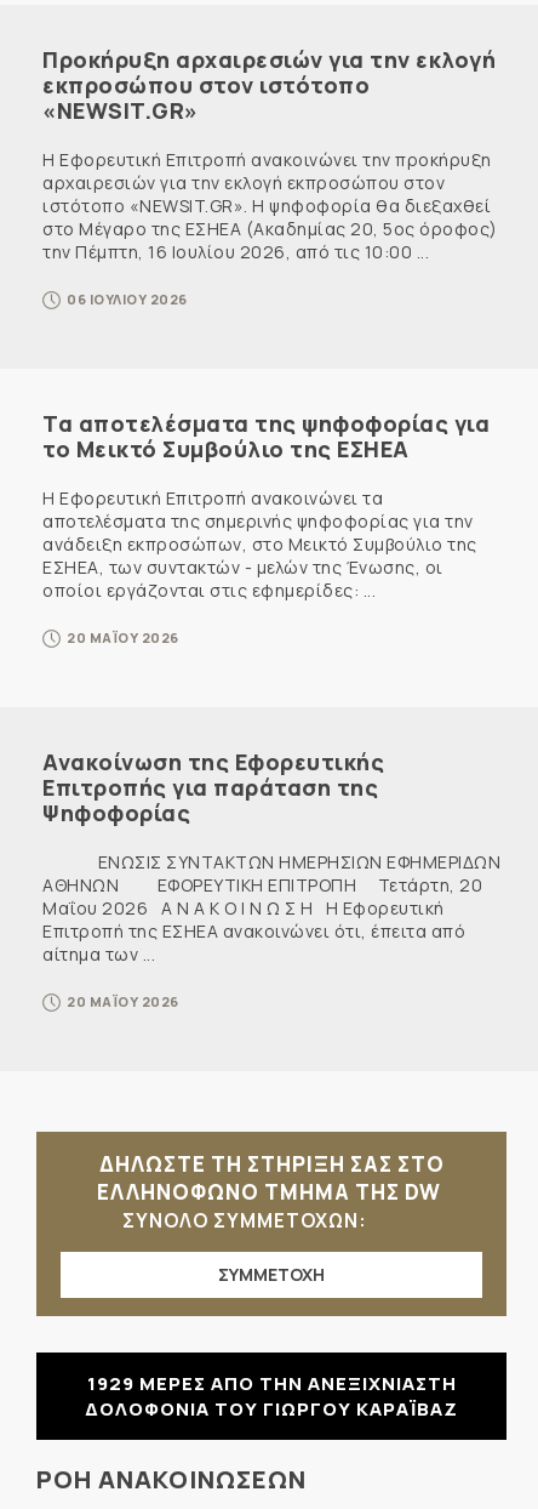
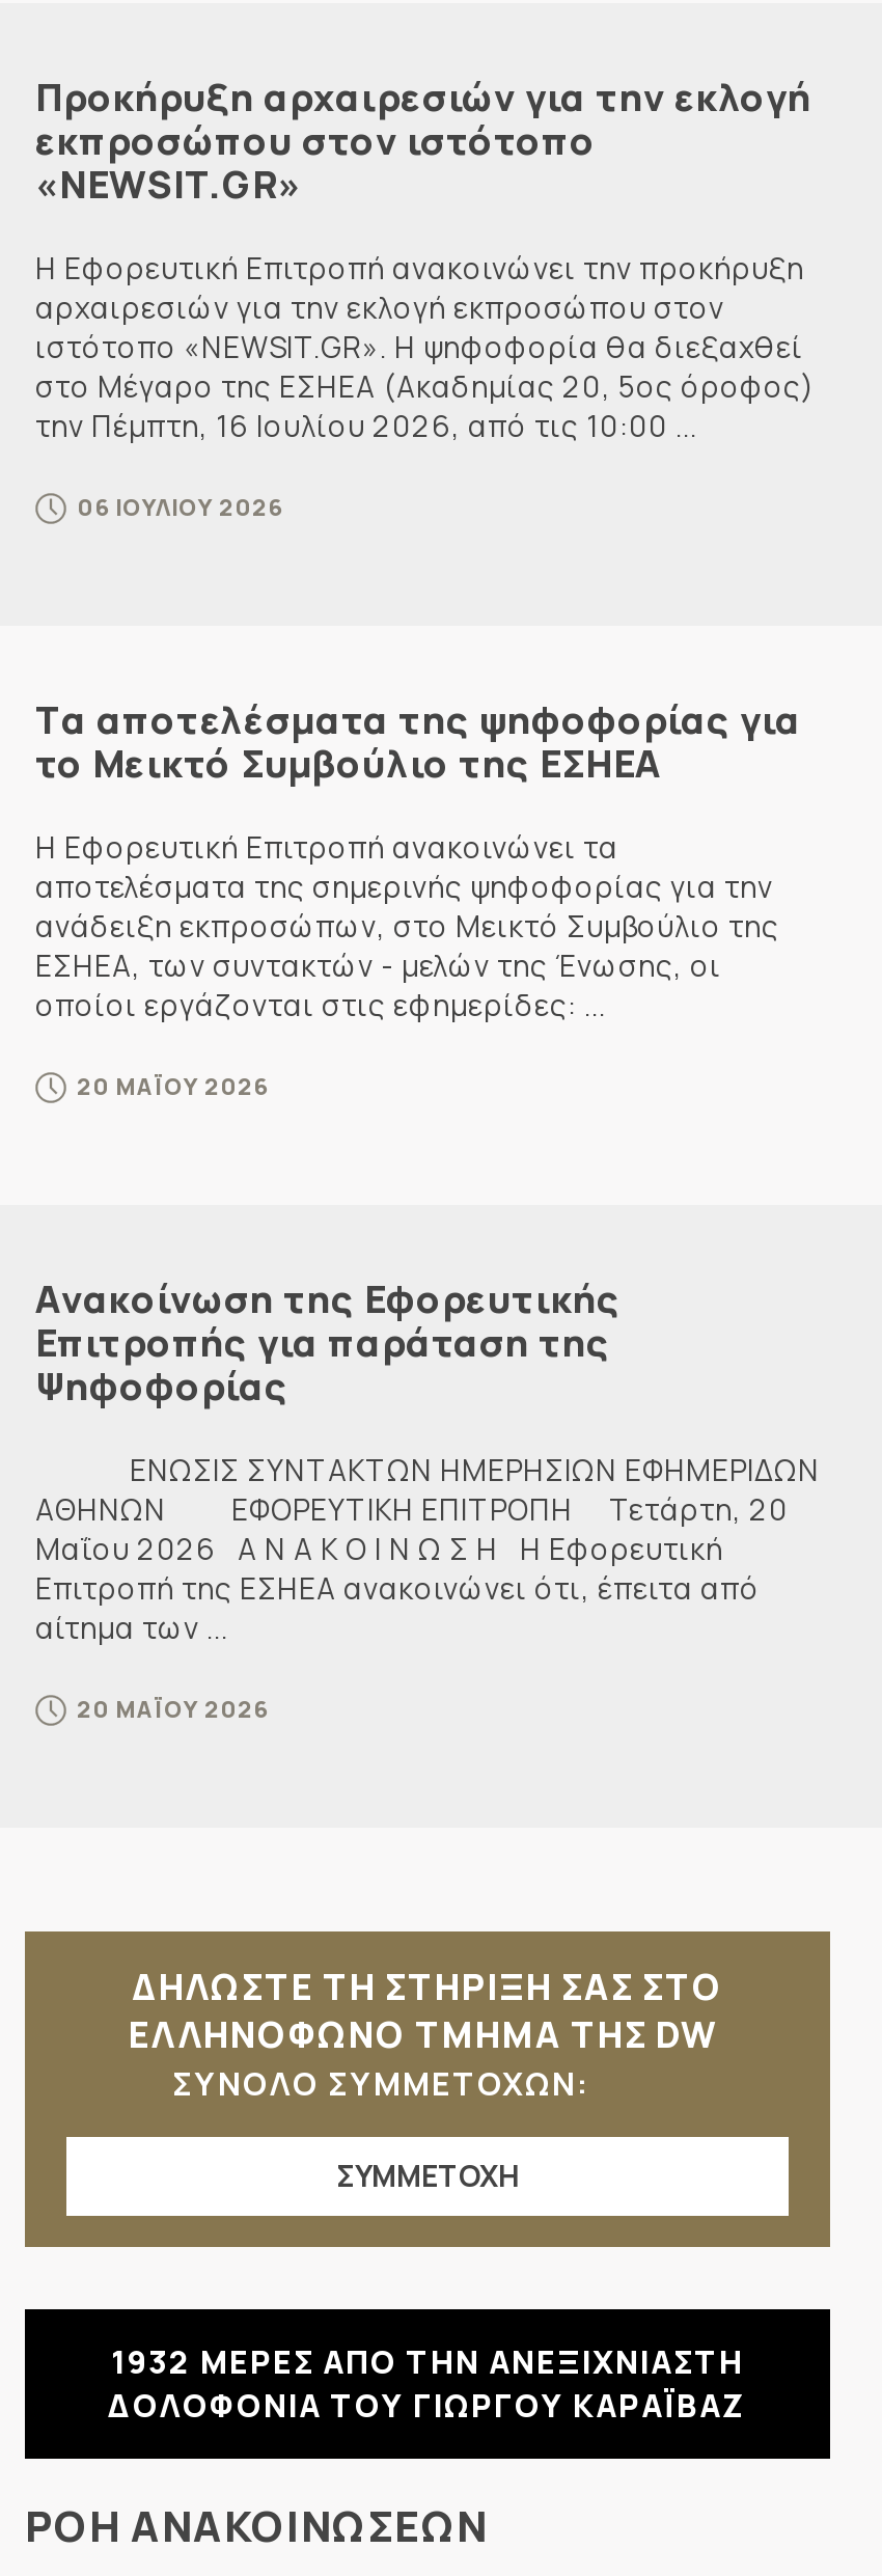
[87,1370,456,1396] 1929 ΜΕΡΕΣ ΑΠΟ ΤΗΝ ΑΝΕΞΙΧΝΙΑΣΤΗ -> [111,2339,744,2383] 1932 ΜΕΡΕΣ ΑΠΟ ΤΗΝ ΑΝΕΞΙΧΝΙΑΣΤΗ

